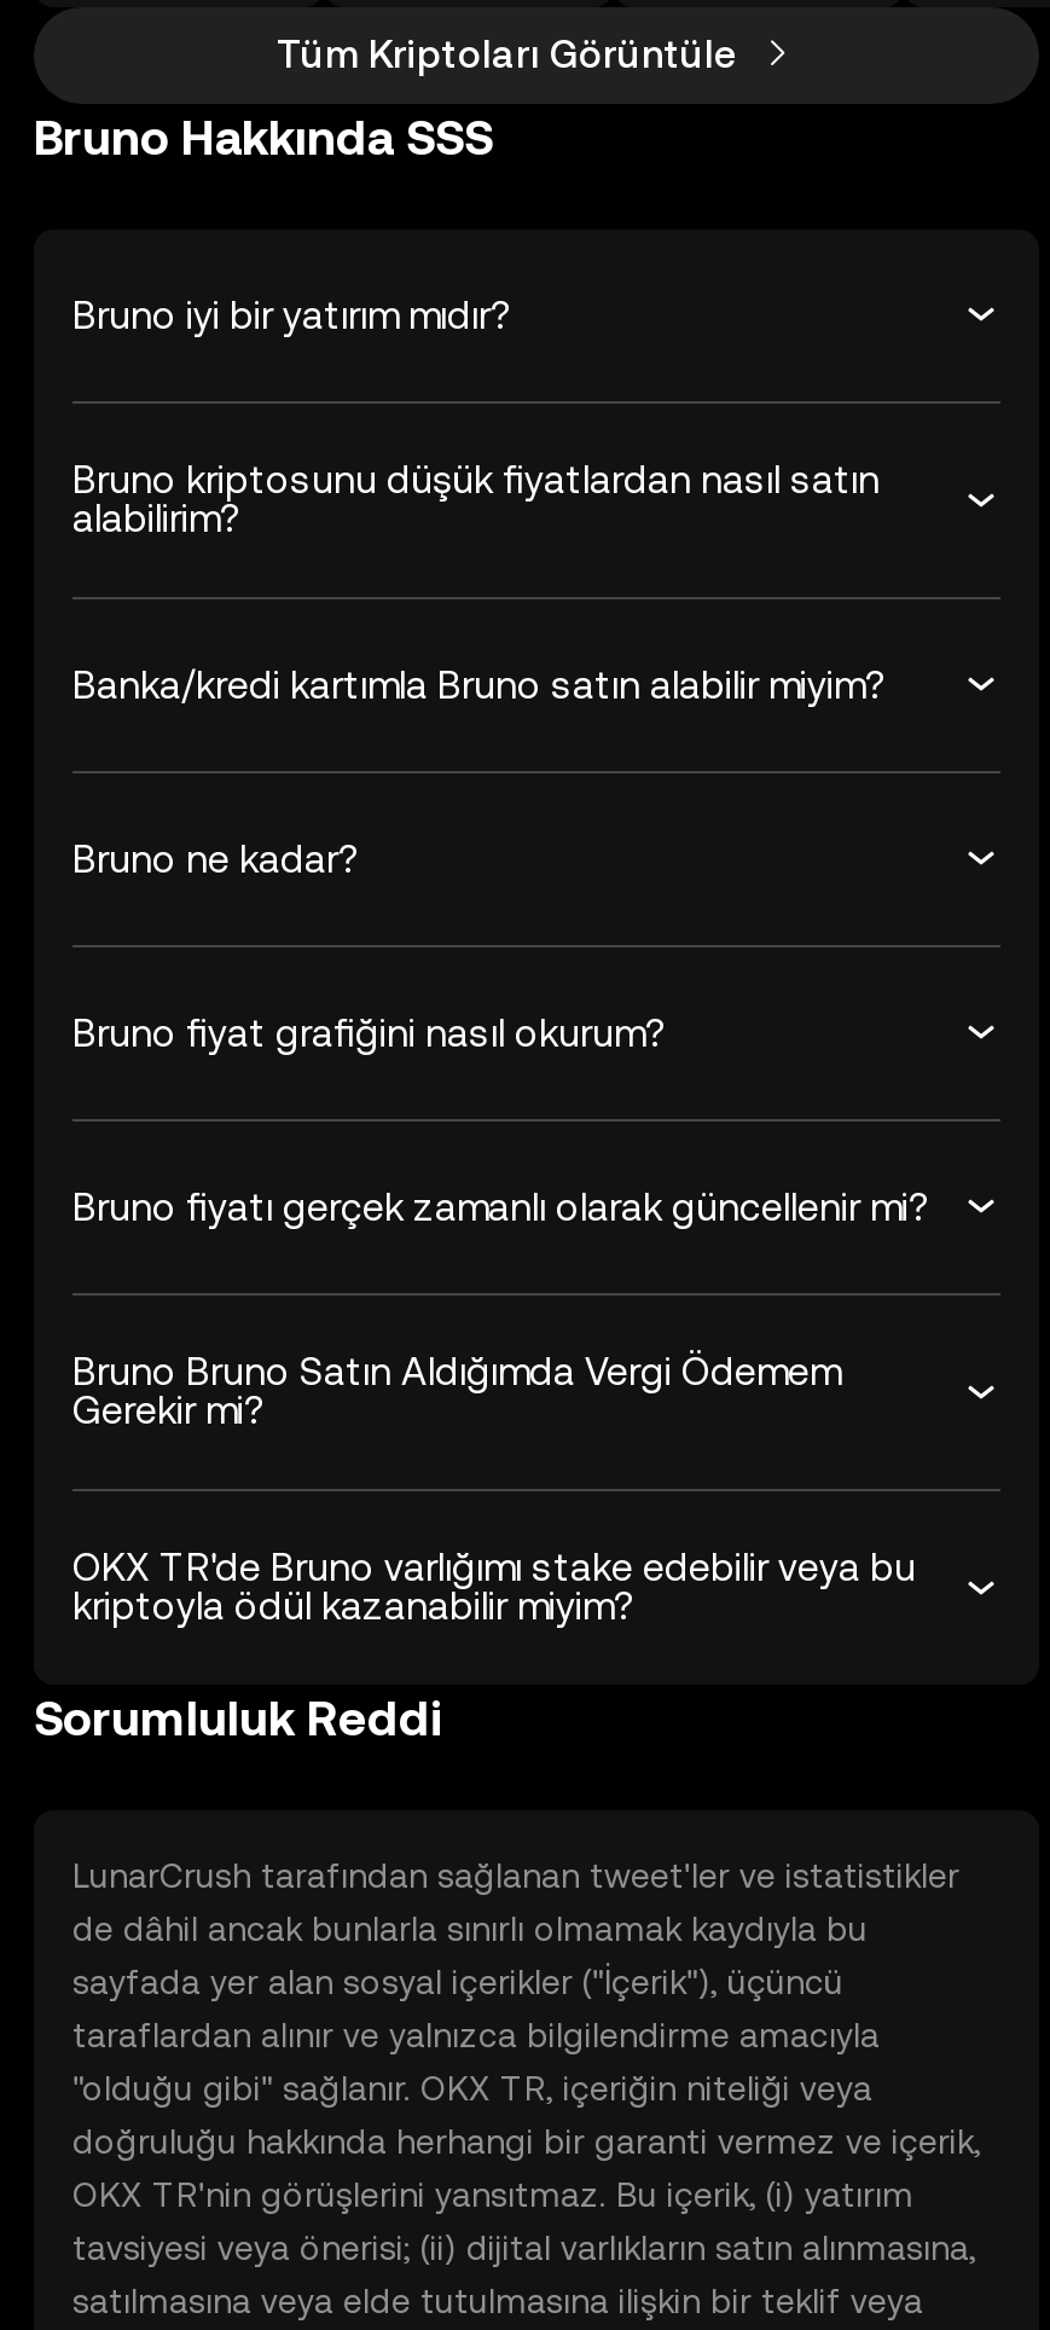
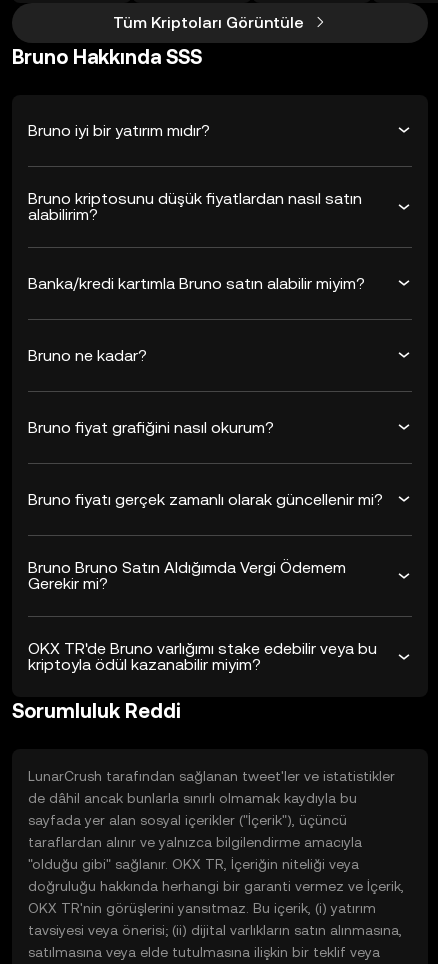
[72,2069,872,2108] "olduğu gibi" sağlanır. OKX TR, içeriğin niteliği veya -> [28,856,359,872] "olduğu gibi" sağlanır. OKX TR, İçeriğin niteliği veya
[72,2122,981,2161] doğruluğu hakkında herhangi bir garanti vermez ve içerik, -> [28,878,404,894] doğruluğu hakkında herhangi bir garanti vermez ve İçerik,

